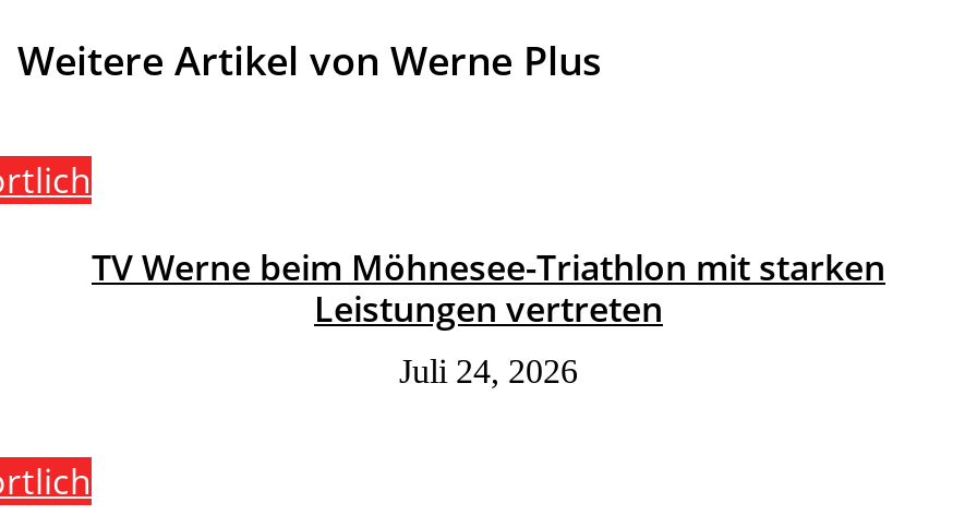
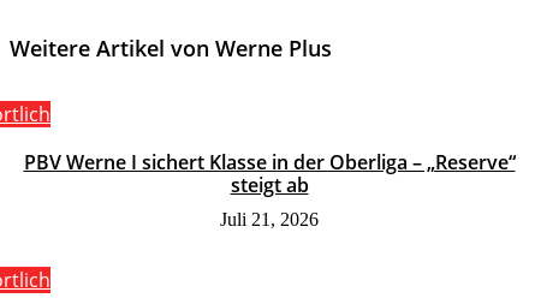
[92,243,885,390] TV Werne beim Möhnesee-Triathlon mit starken | Leistungen vertreten | Juli 24, 2026 -> [23,149,515,230] PBV Werne I sichert Klasse in der Oberliga – „Reserve“ | steigt ab | Juli 21, 2026

